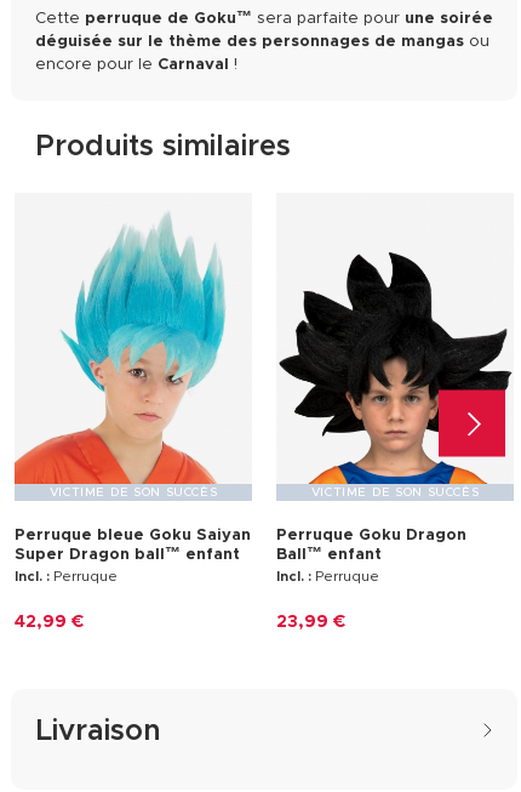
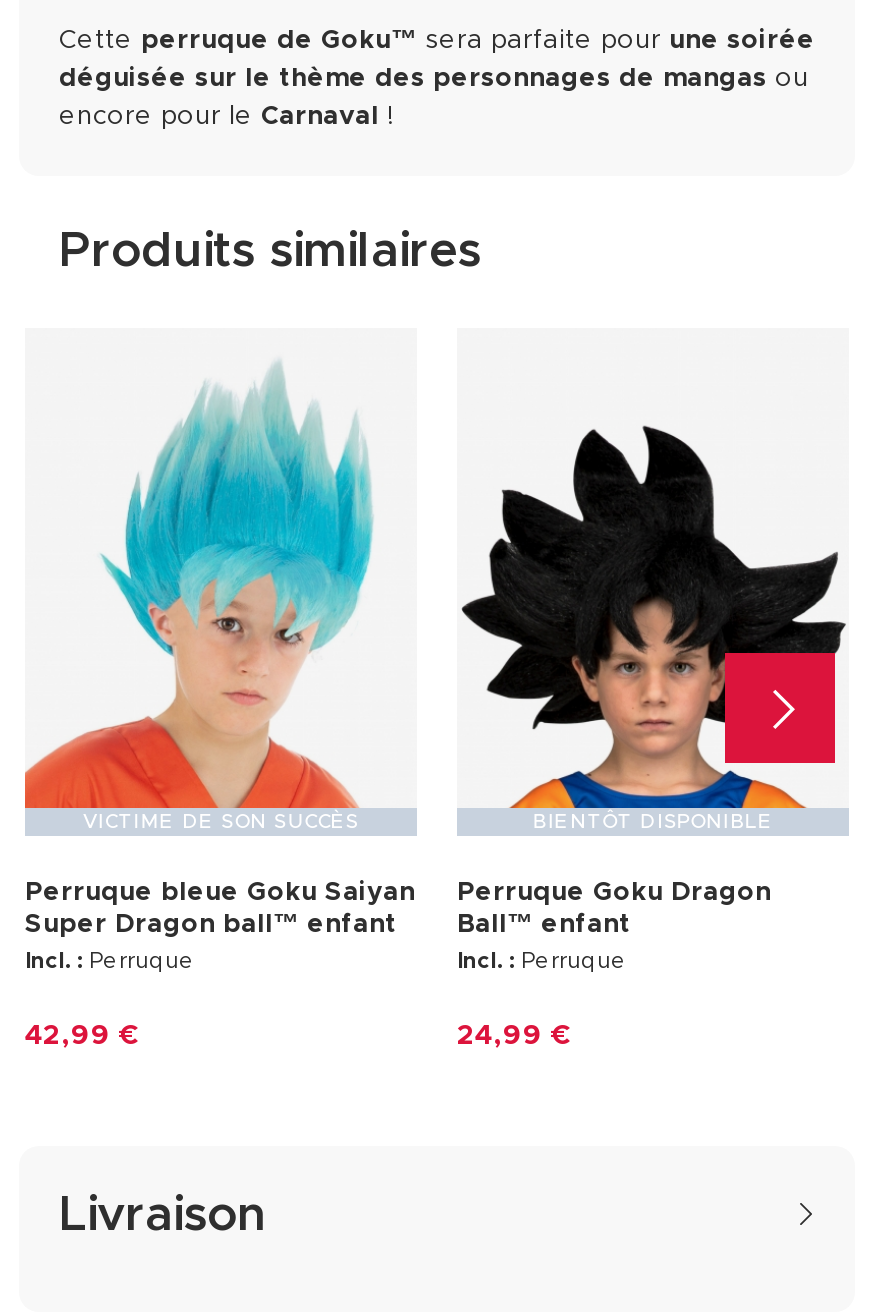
[311,486,479,498] VICTIME DE SON SUCCÈS -> [532,812,774,832] BIENTÔT DISPONIBLE
[276,614,345,631] 23,99 € -> [457,1022,571,1050] 24,99 €

